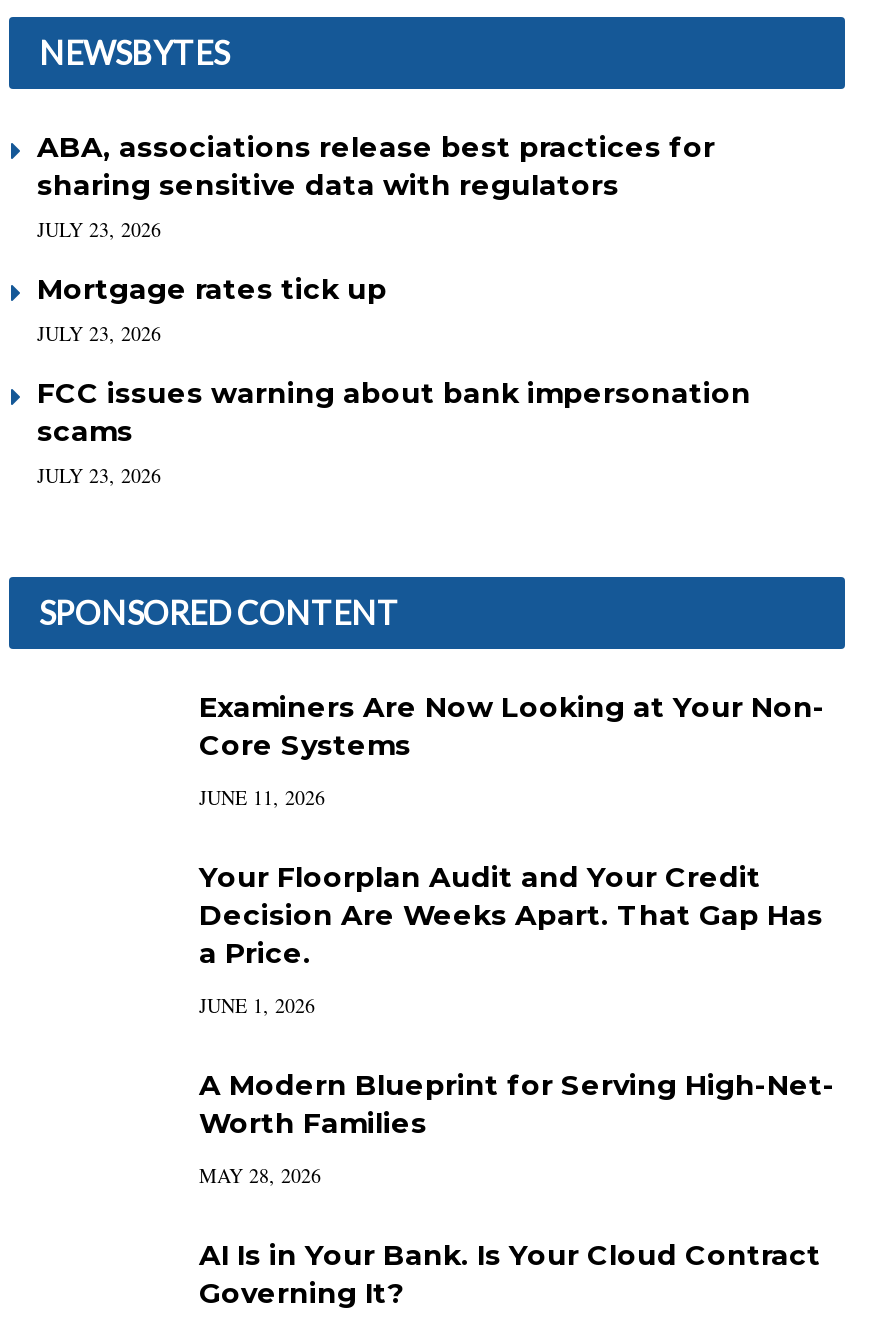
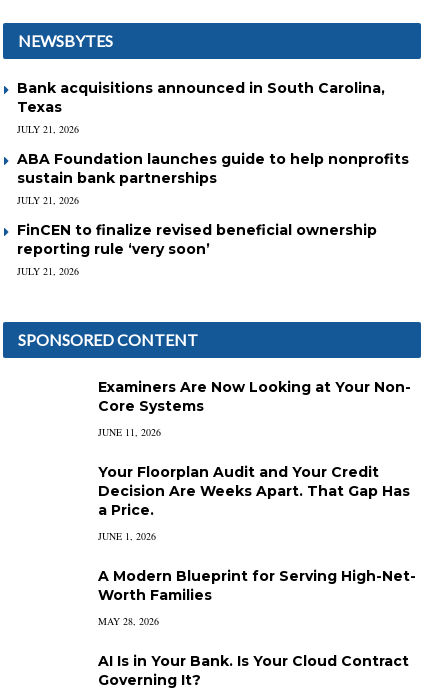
[37,129,715,243] ABA, associations release best practices for | sharing sensitive data with regulators | JULY 23, 2026 -> [17,79,385,136] Bank acquisitions announced in South Carolina, | Texas | JULY 21, 2026
[37,271,387,347] Mortgage rates tick up | JULY 23, 2026 -> [17,150,409,207] ABA Foundation launches guide to help nonprofits | sustain bank partnerships | JULY 21, 2026
[37,375,751,489] FCC issues warning about bank impersonation | scams | JULY 23, 2026 -> [17,221,377,278] FinCEN to finalize revised beneficial ownership | reporting rule ‘very soon’ | JULY 21, 2026

